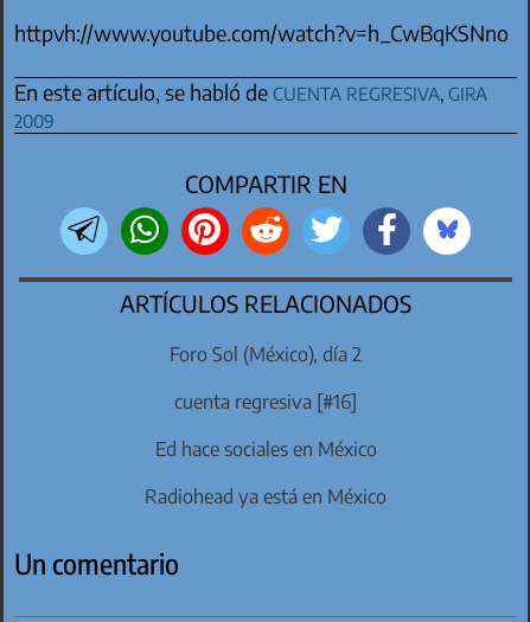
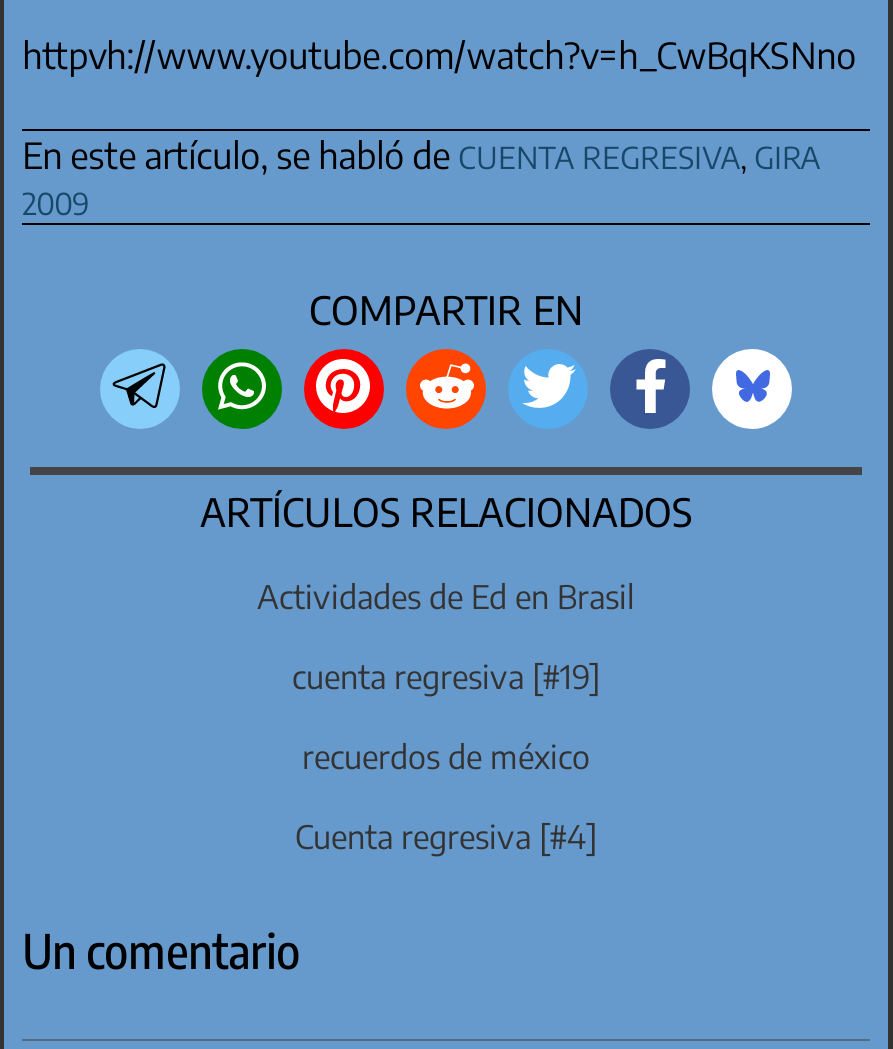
[170,341,362,366] Foro Sol (México), día 2 -> [257,574,635,616] Actividades de Ed en Brasil
[174,388,357,413] cuenta regresiva [#16] -> [292,654,600,696] cuenta regresiva [#19]
[155,436,376,461] Ed hace sociales en México -> [302,735,590,777] recuerdos de méxico
[145,483,387,508] Radiohead ya está en México -> [295,815,597,857] Cuenta regresiva [#4]

